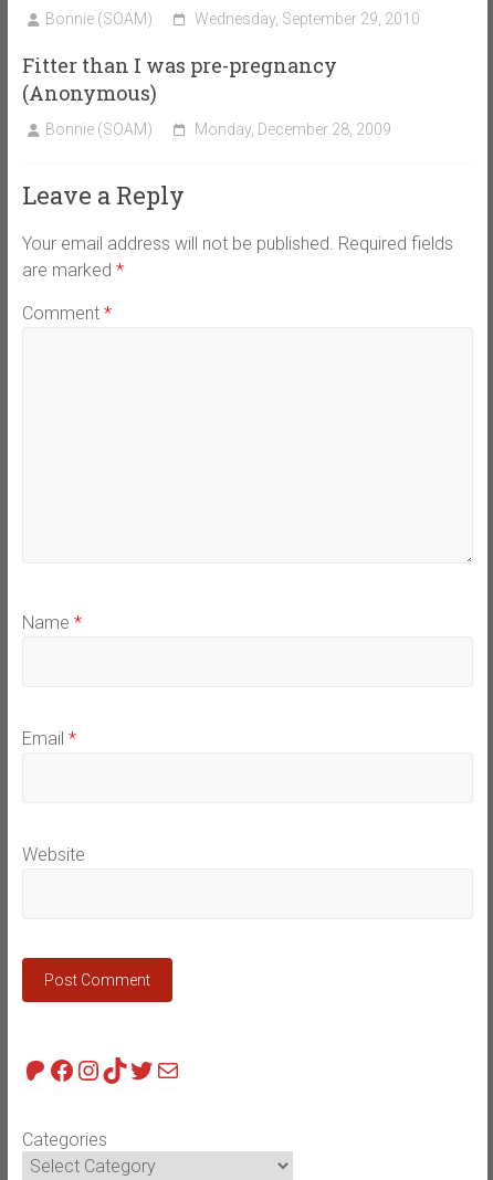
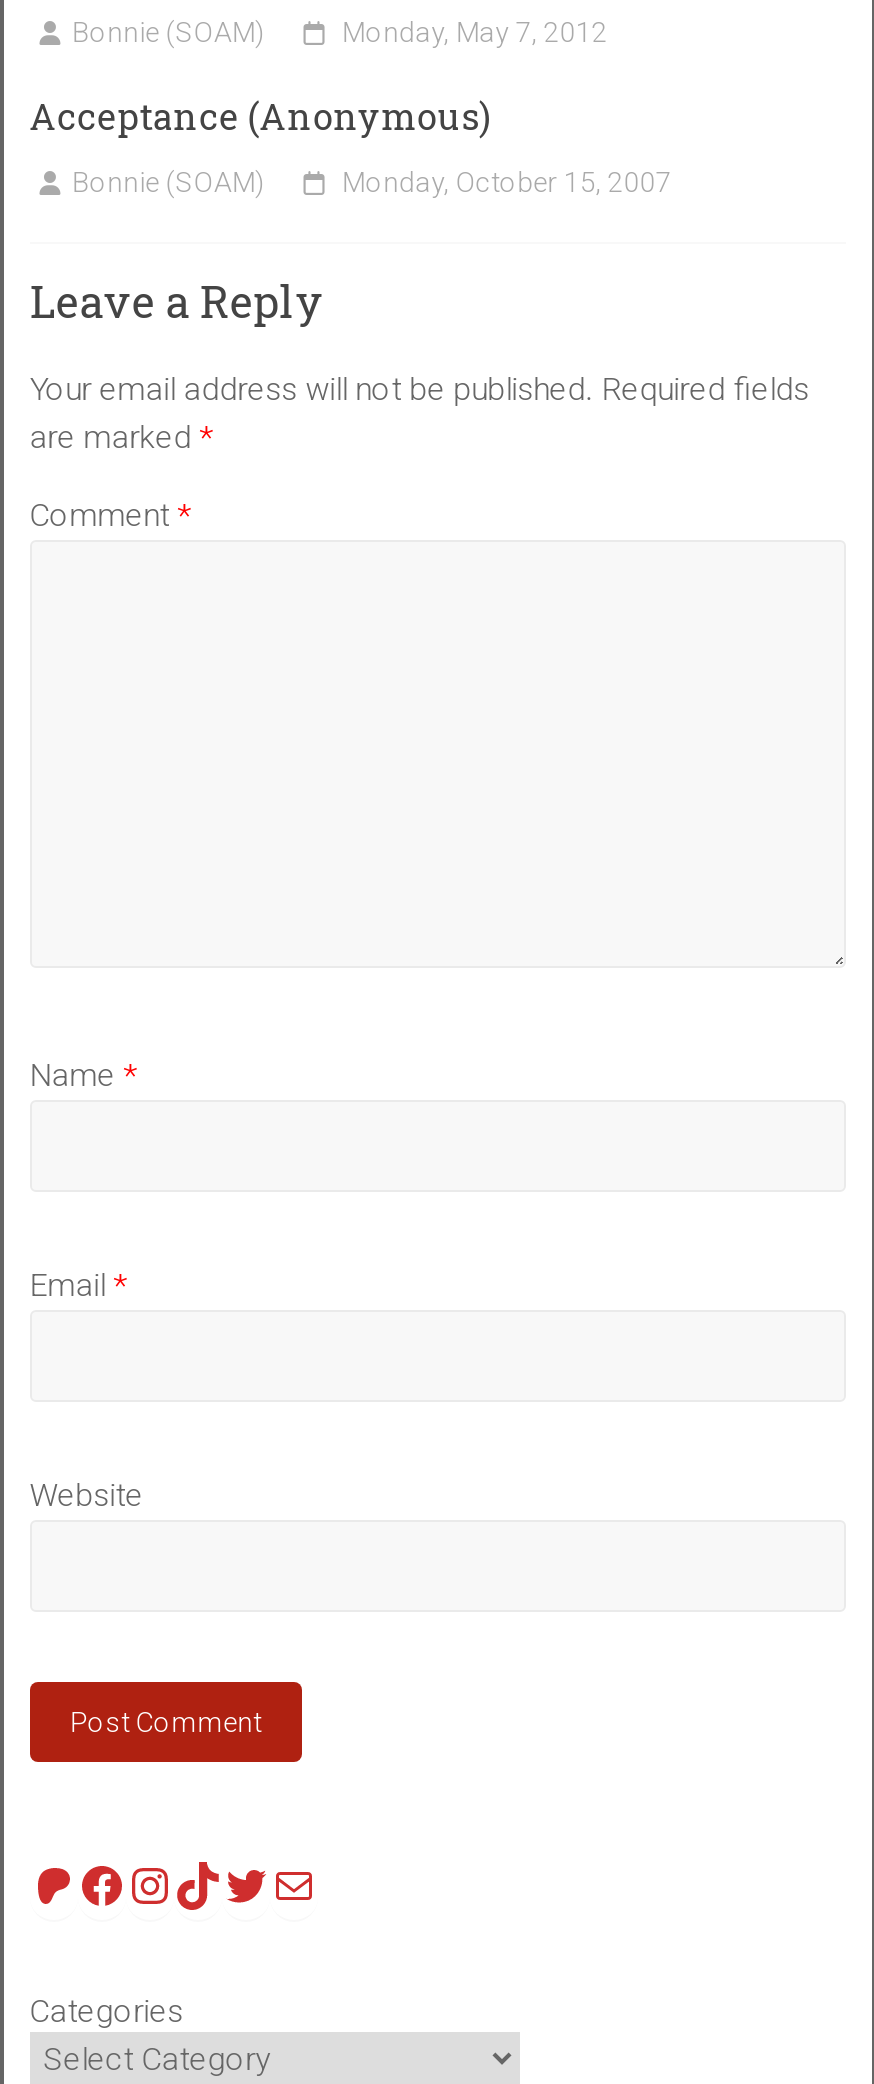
[194,10,420,28] Wednesday, September 29, 2010 -> [342,16,608,48] Monday, May 7, 2012
[22,52,337,106] Fitter than I was pre-pregnancy | (Anonymous) -> [30,92,492,140] Acceptance (Anonymous)
[194,120,391,138] Monday, December 28, 2009 -> [342,166,672,198] Monday, October 15, 2007

